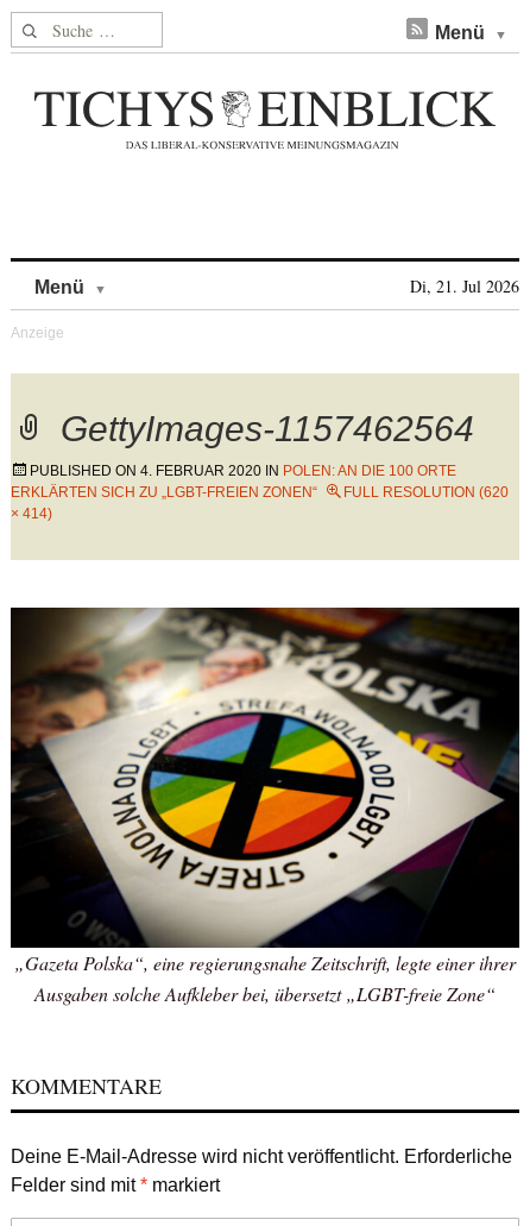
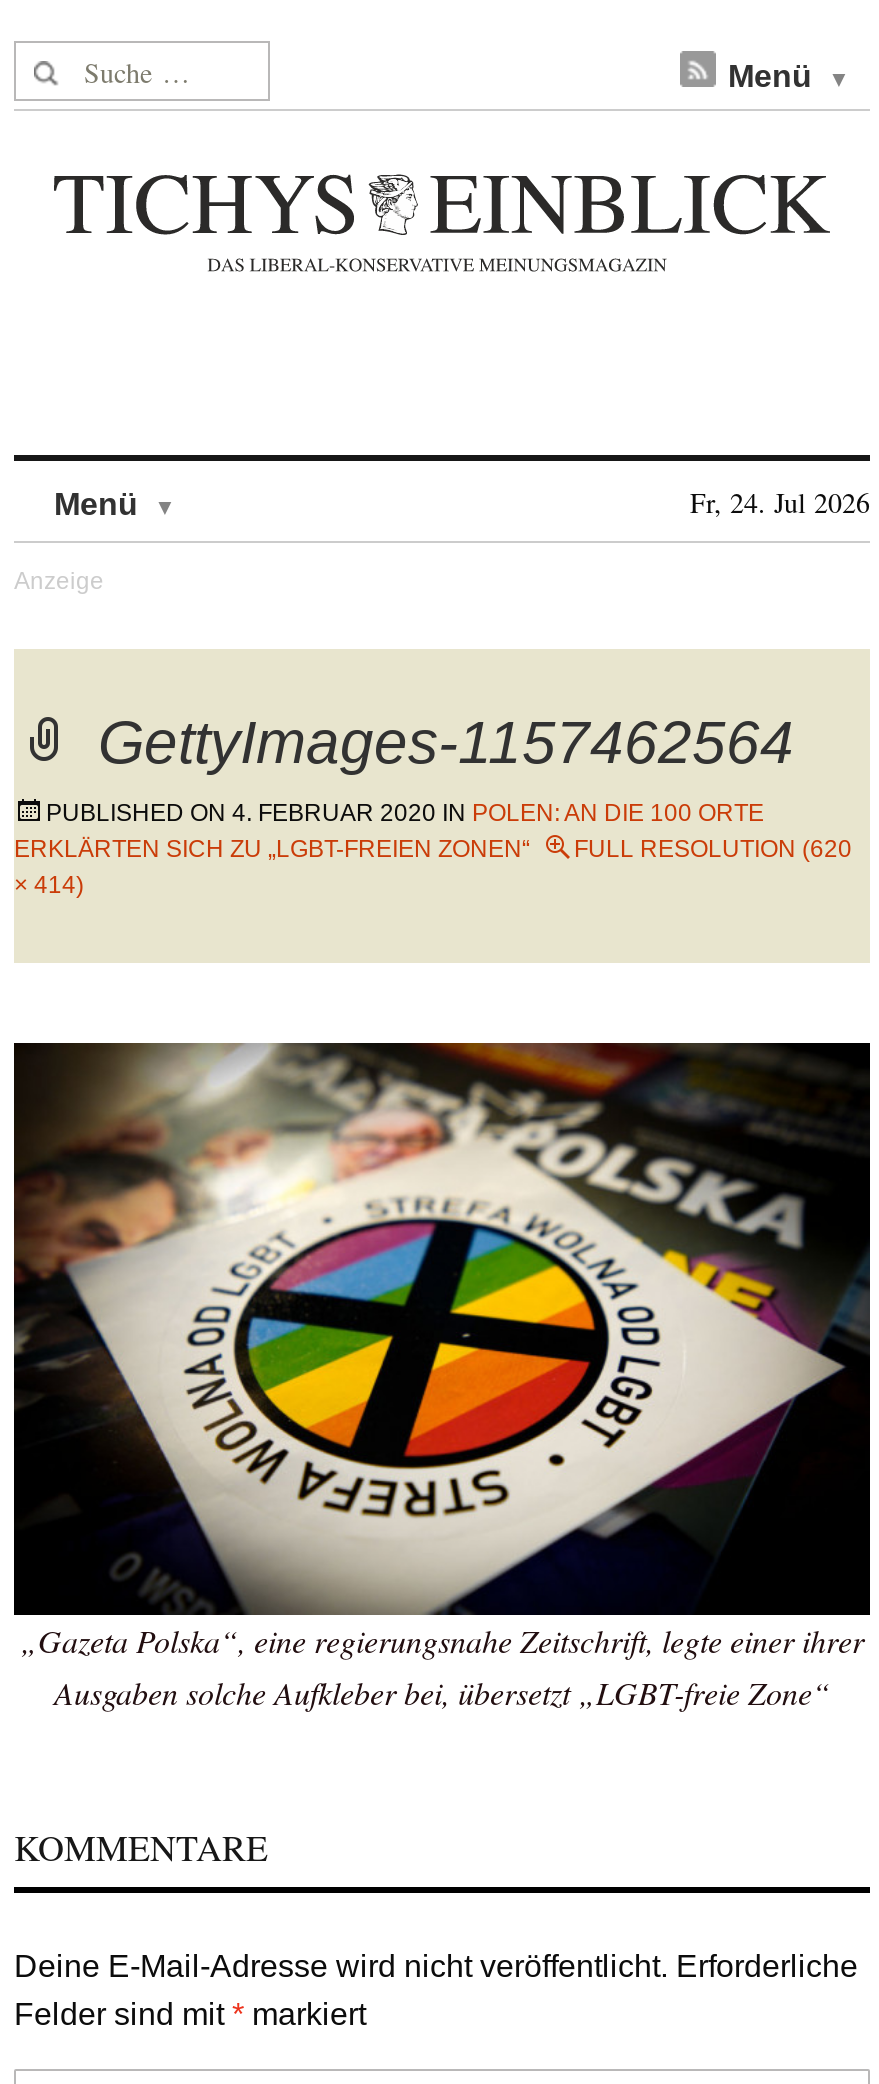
[410,275,519,297] Di, 21. Jul 2026 -> [690,483,870,521] Fr, 24. Jul 2026

